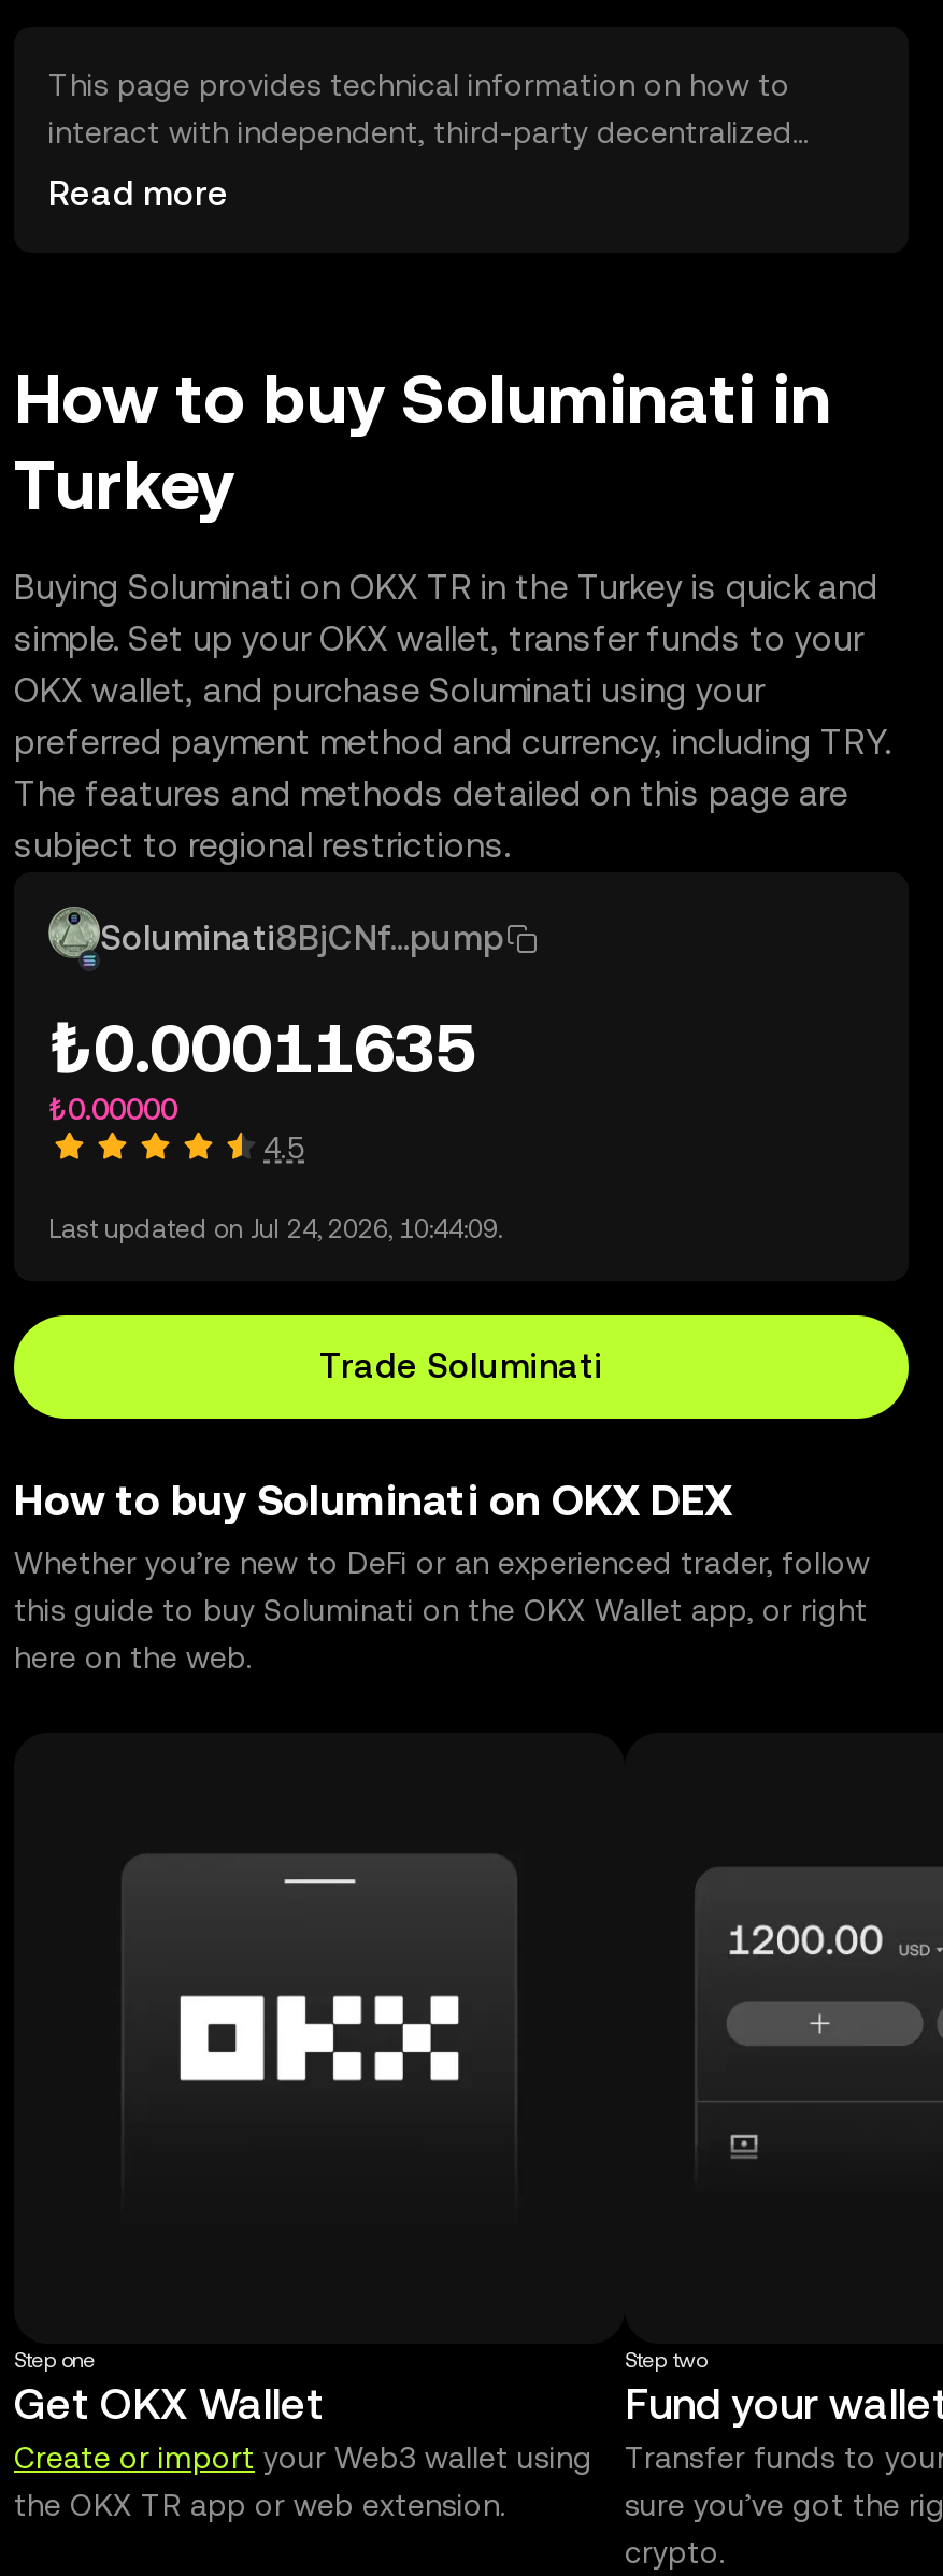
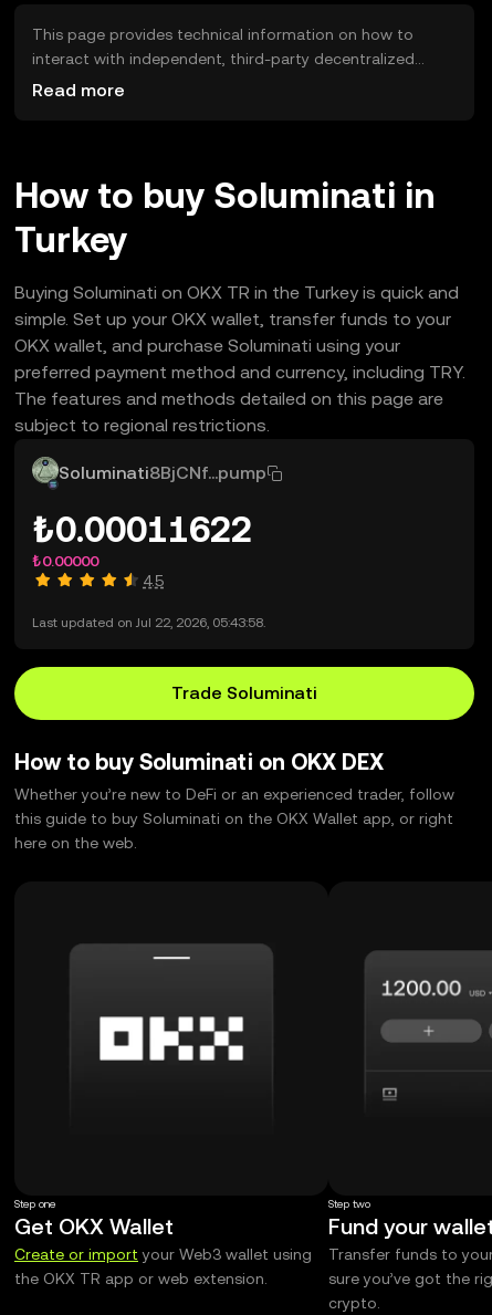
[48,1008,476,1087] ₺0.00011635 -> [32,509,252,550] ₺0.00011622
[48,1214,502,1244] Last updated on Jul 24, 2026, 10:44:09. -> [32,615,265,630] Last updated on Jul 22, 2026, 05:43:58.

